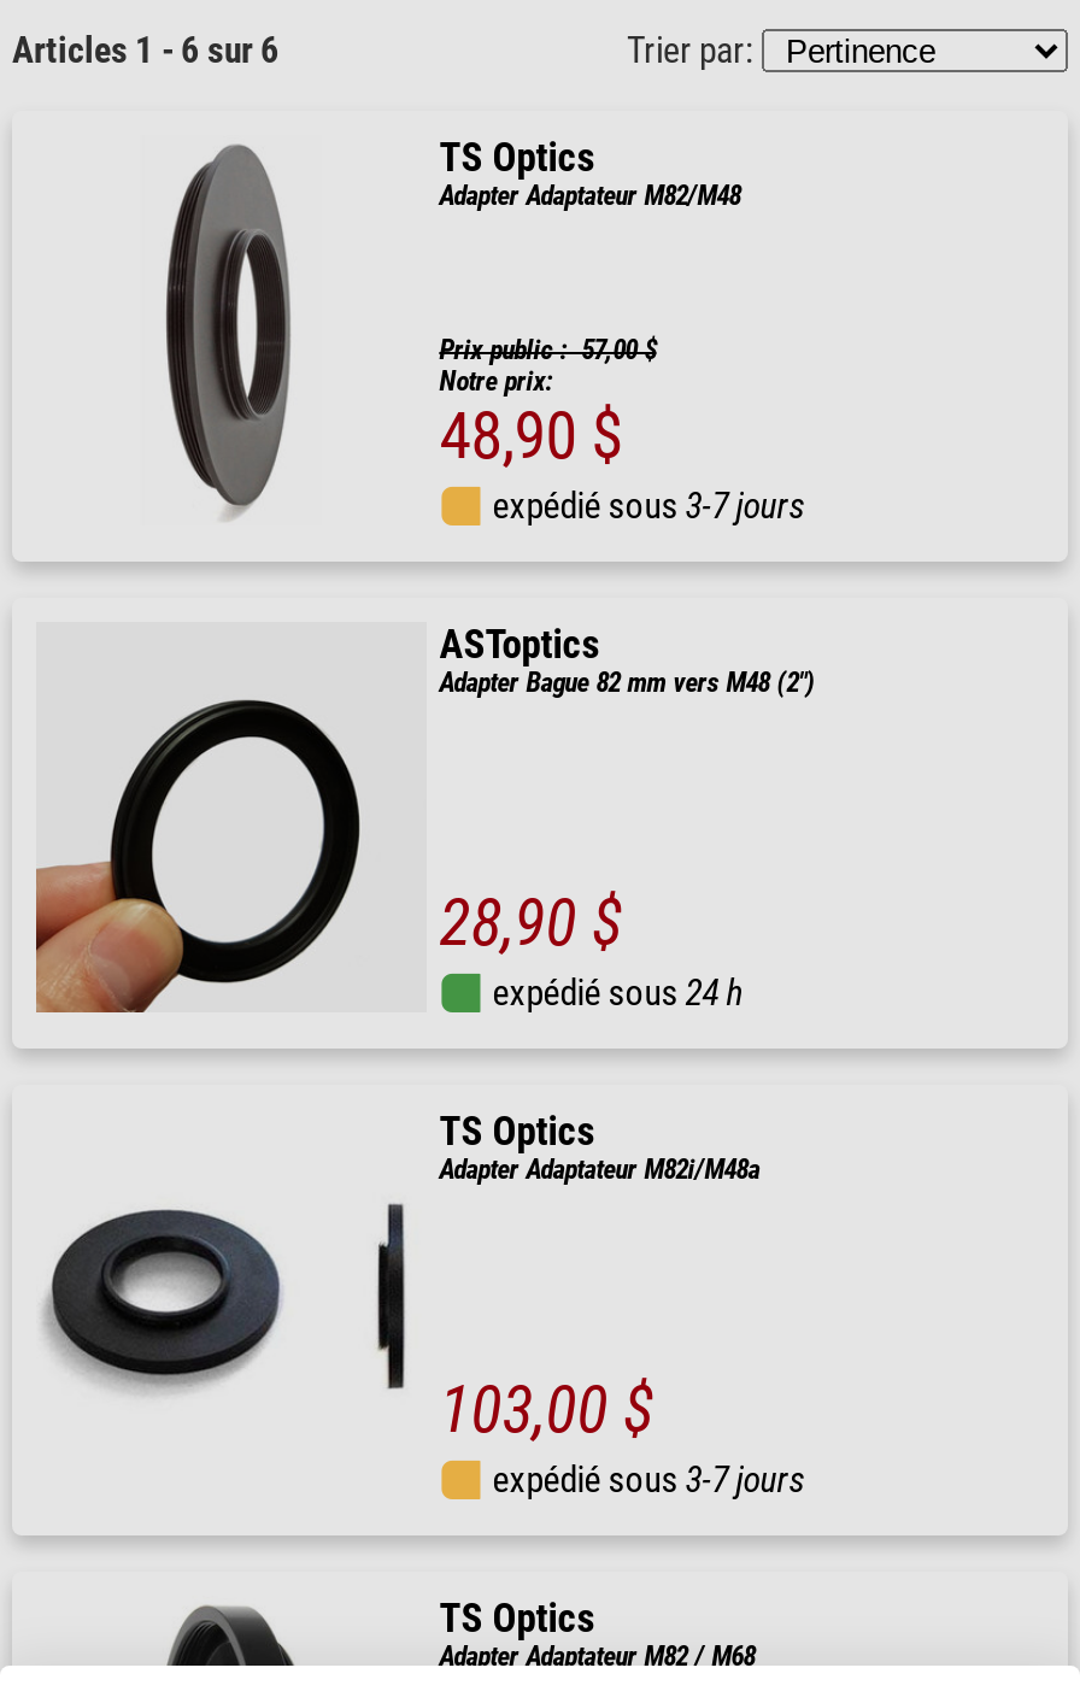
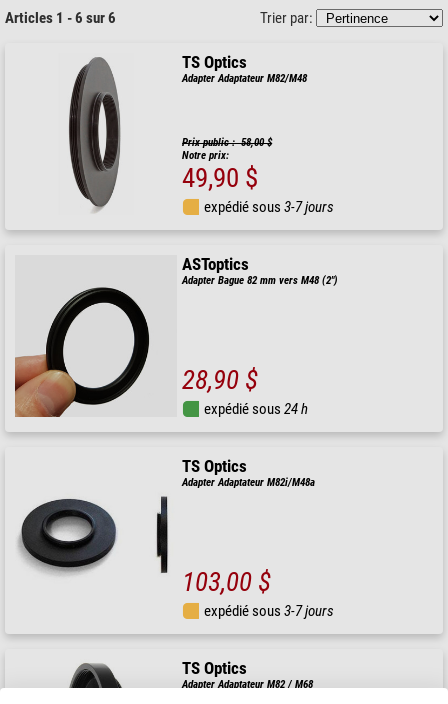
[439,335,656,366] Prix public : 57,00 $ -> [182,136,272,149] Prix public : 58,00 $
[439,397,622,474] 48,90 $ -> [182,162,258,194] 49,90 $

